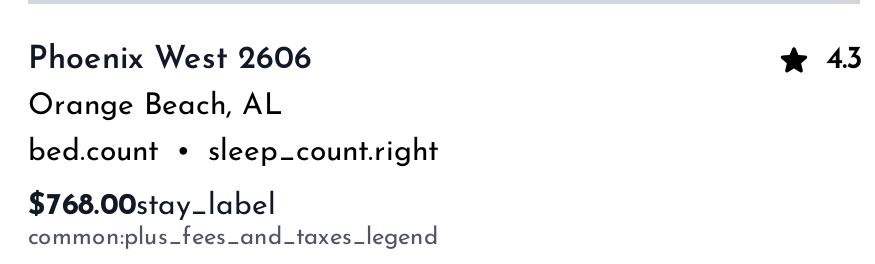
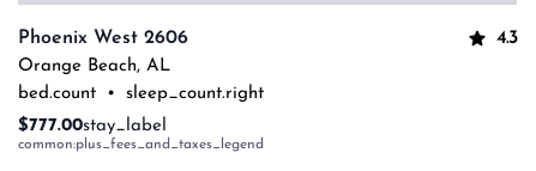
[28,192,276,222] $768.00stay_label -> [18,117,167,135] $777.00stay_label

